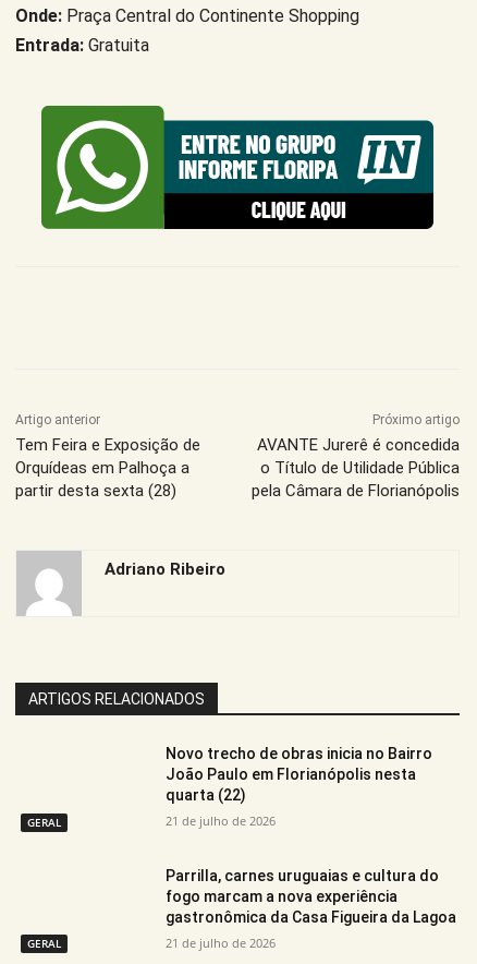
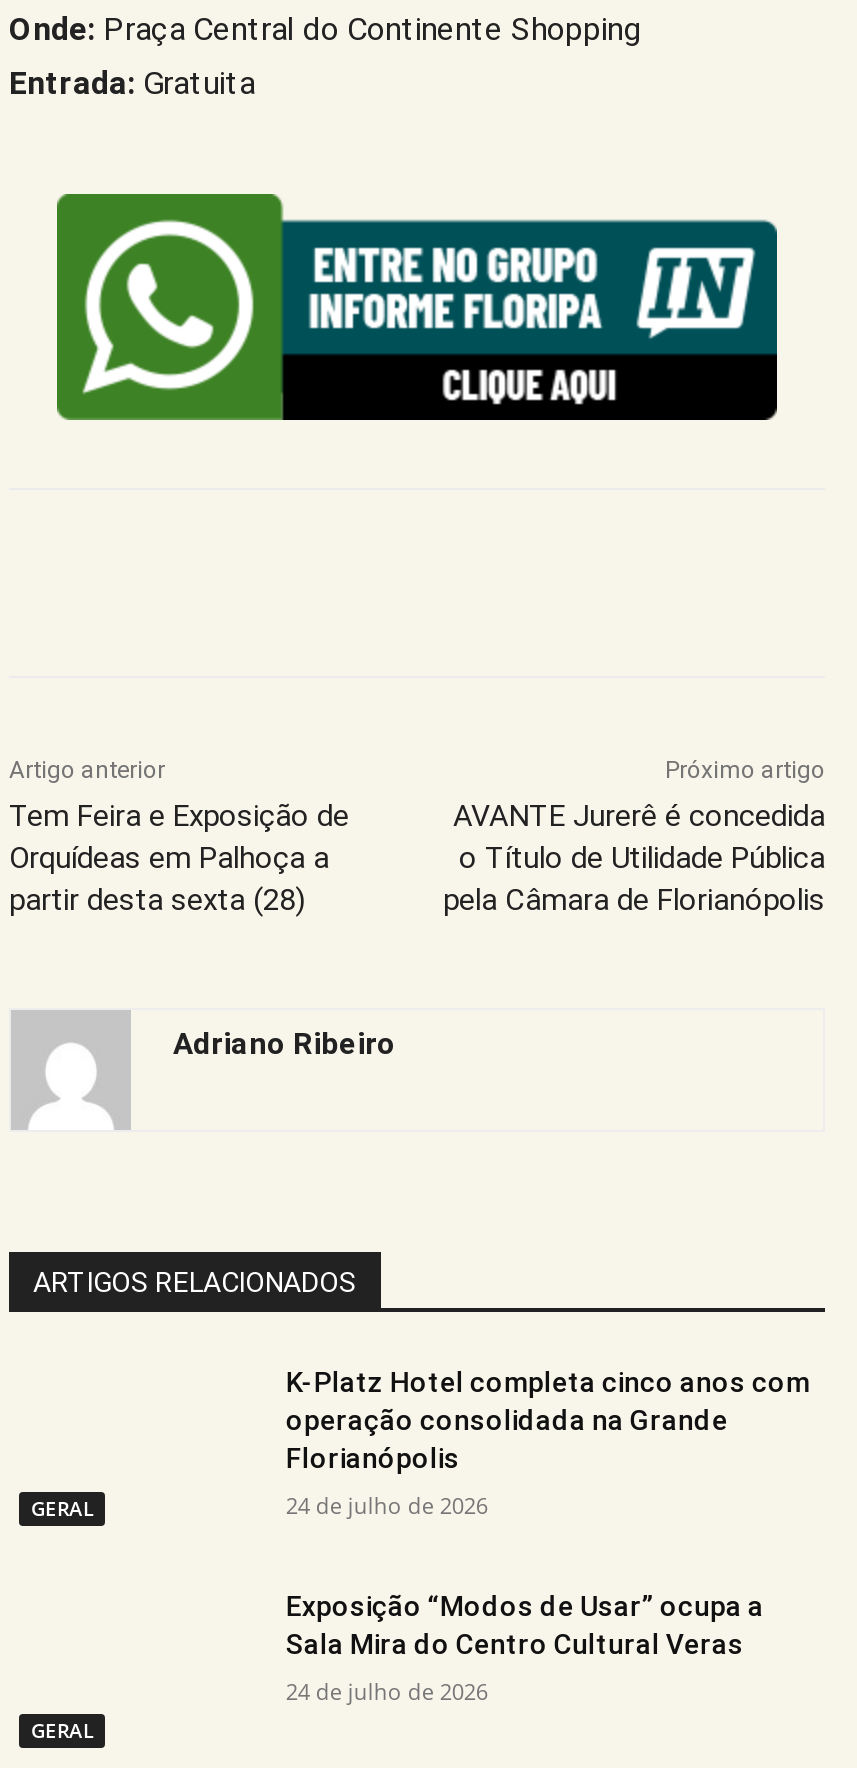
[166,745,433,804] Novo trecho de obras inicia no Bairro | João Paulo em Florianópolis nesta | quarta (22) -> [286,1366,810,1474] K-Platz Hotel completa cinco anos com | operação consolidada na Grande | Florianópolis
[166,812,276,829] 21 de julho de 2026 -> [286,1490,488,1520] 24 de julho de 2026
[166,867,457,926] Parrilla, carnes uruguaias e cultura do | fogo marcam a nova experiência | gastronômica da Casa Figueira da Lagoa -> [286,1589,764,1659] Exposição “Modos de Usar” ocupa a | Sala Mira do Centro Cultural Veras
[166,934,276,951] 21 de julho de 2026 -> [286,1675,488,1705] 24 de julho de 2026

